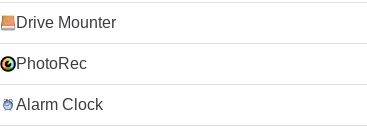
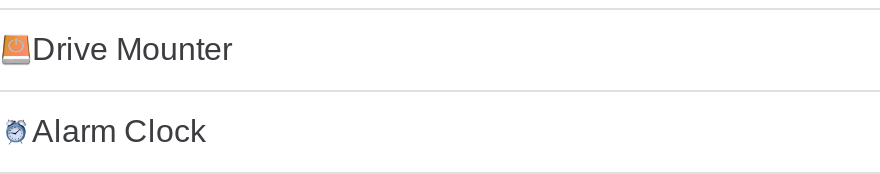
[16,55,87,72] PhotoRec -> none

